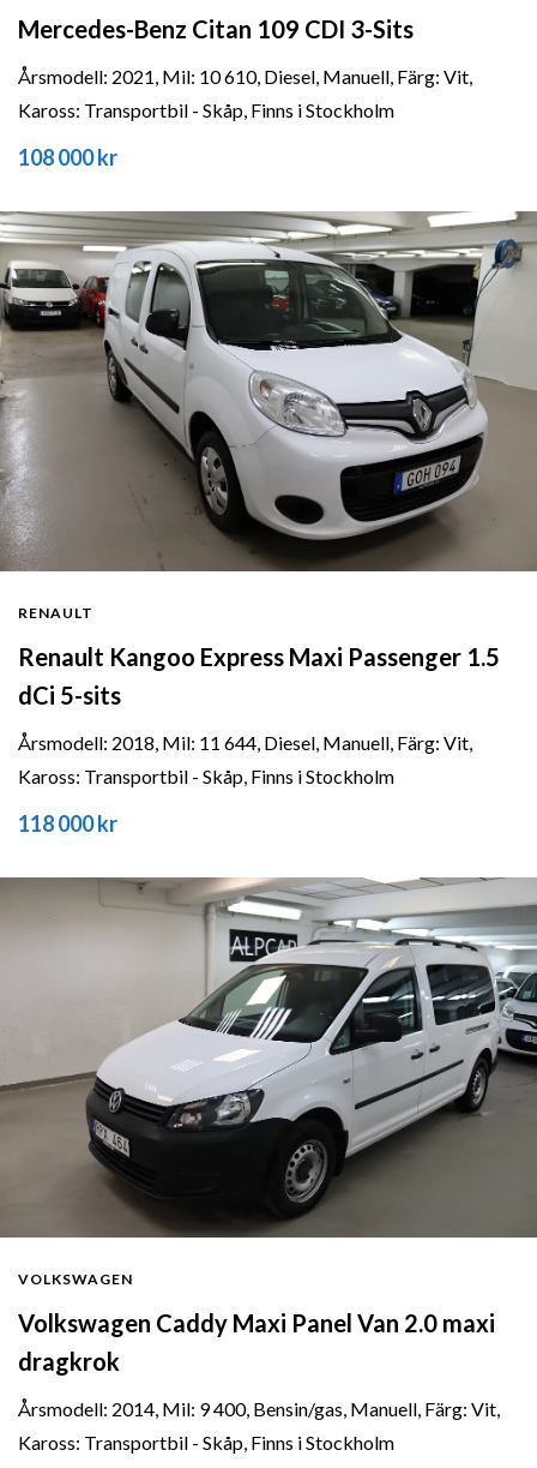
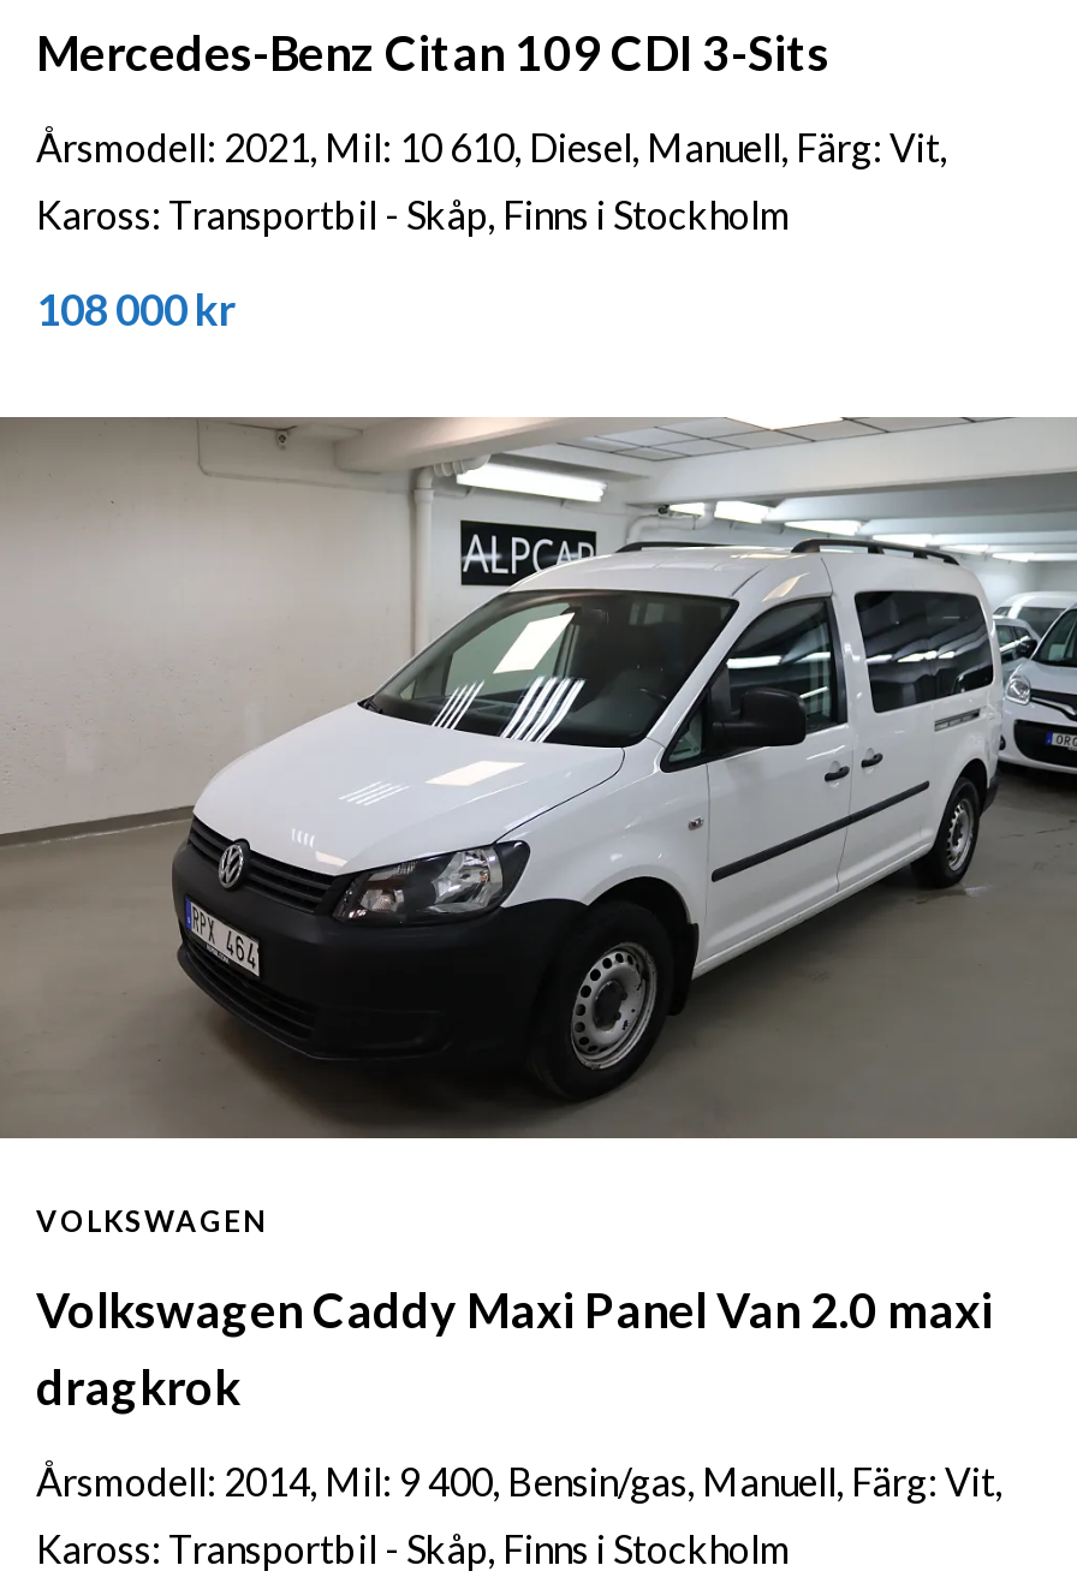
[4,210,533,836] [image] | RENAULT | Renault Kangoo Express Maxi Passenger 1.5 | dCi 5-sits | Årsmodell: 2018, Mil: 11 644, Diesel, Manuell, Färg: Vit, | Kaross: Transportbil - Skåp, Finns i Stockholm | 118 000 kr -> none

